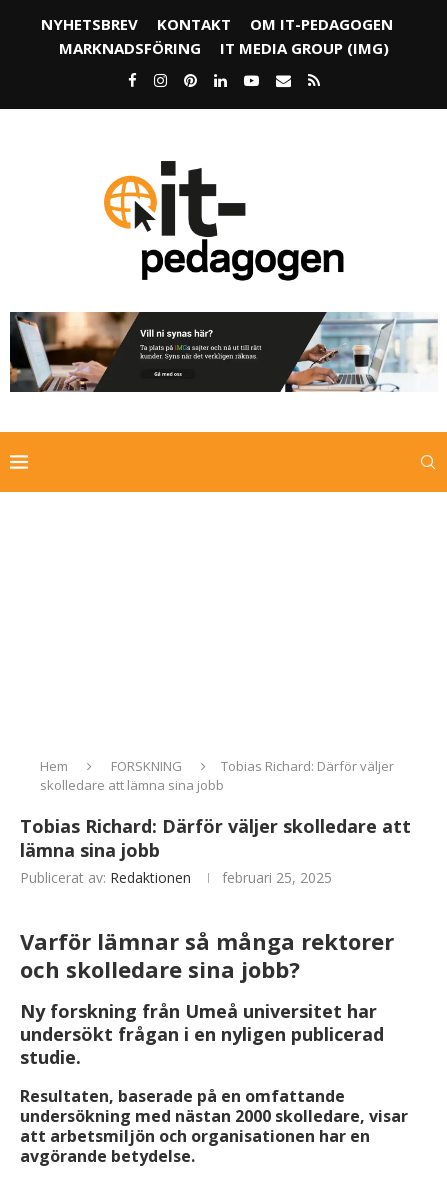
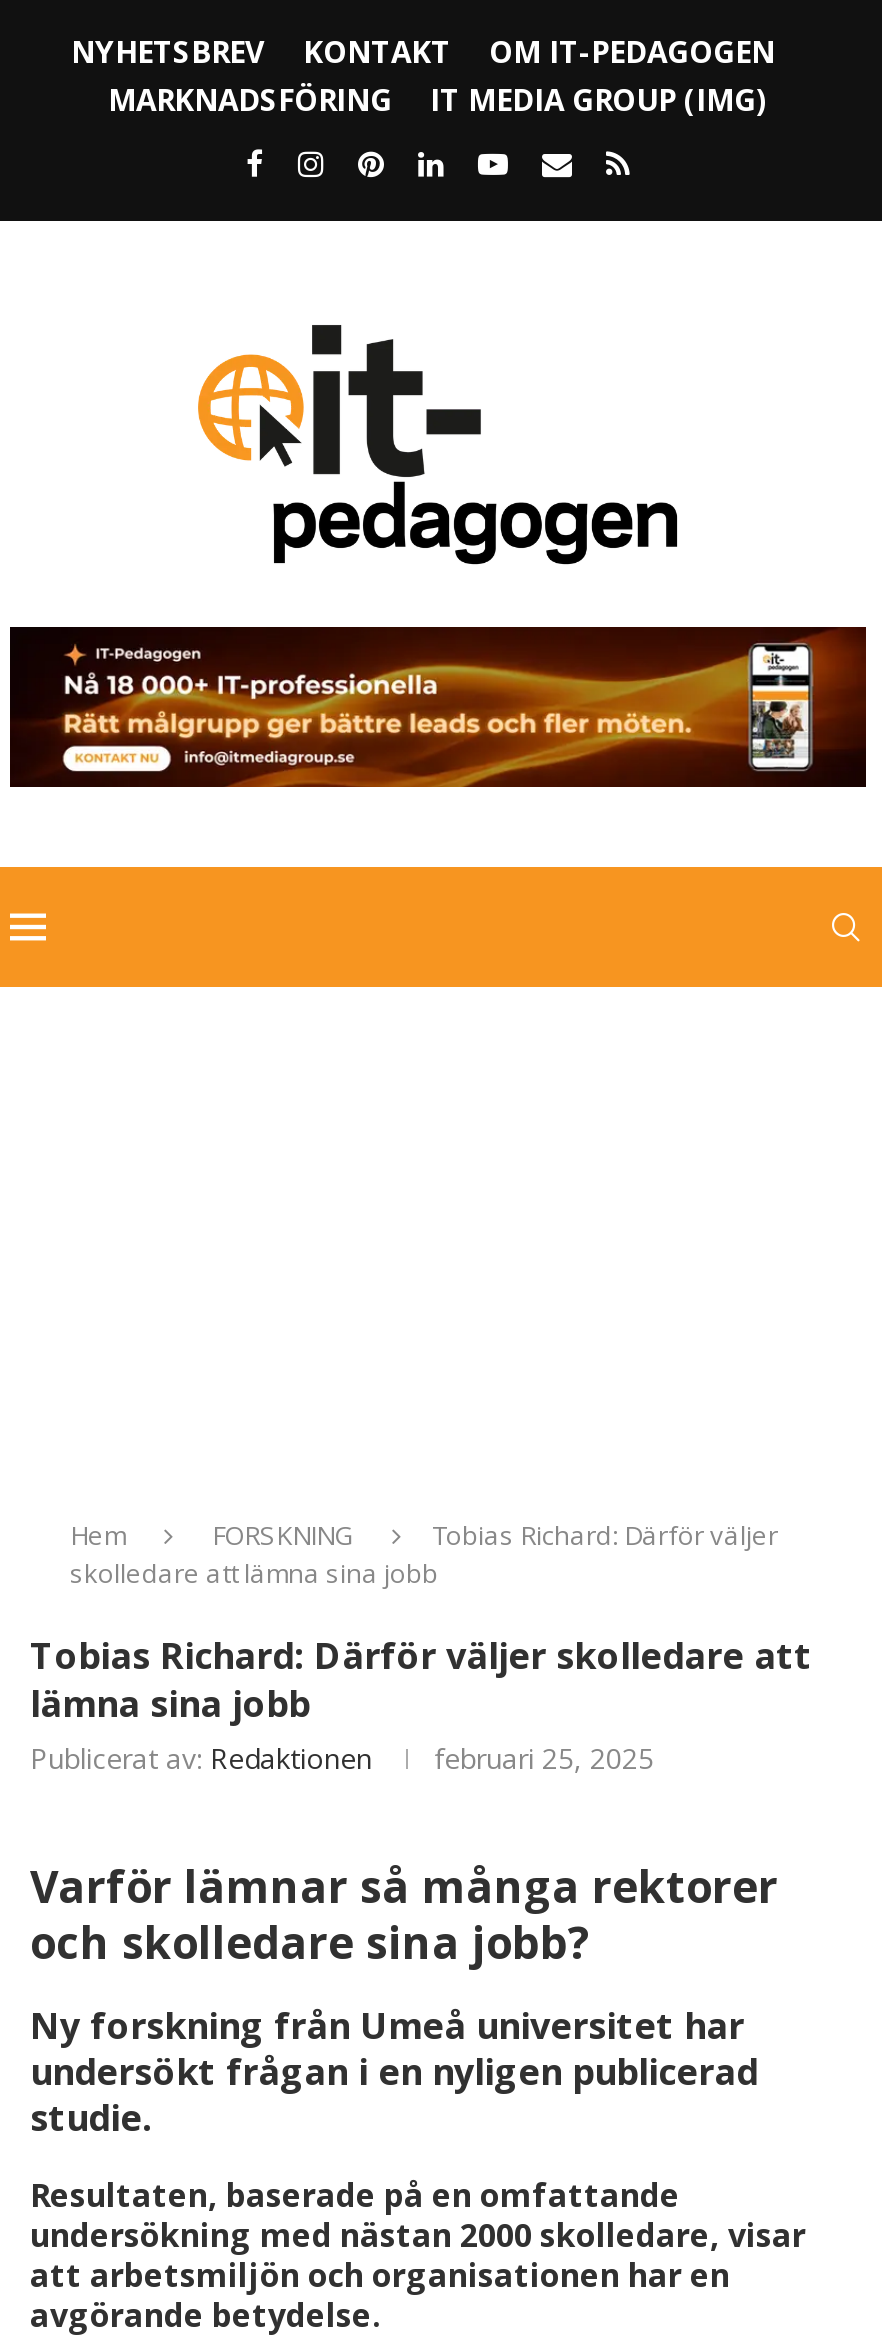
[9,311,438,393] [image] -> [8,625,868,789] [image]

